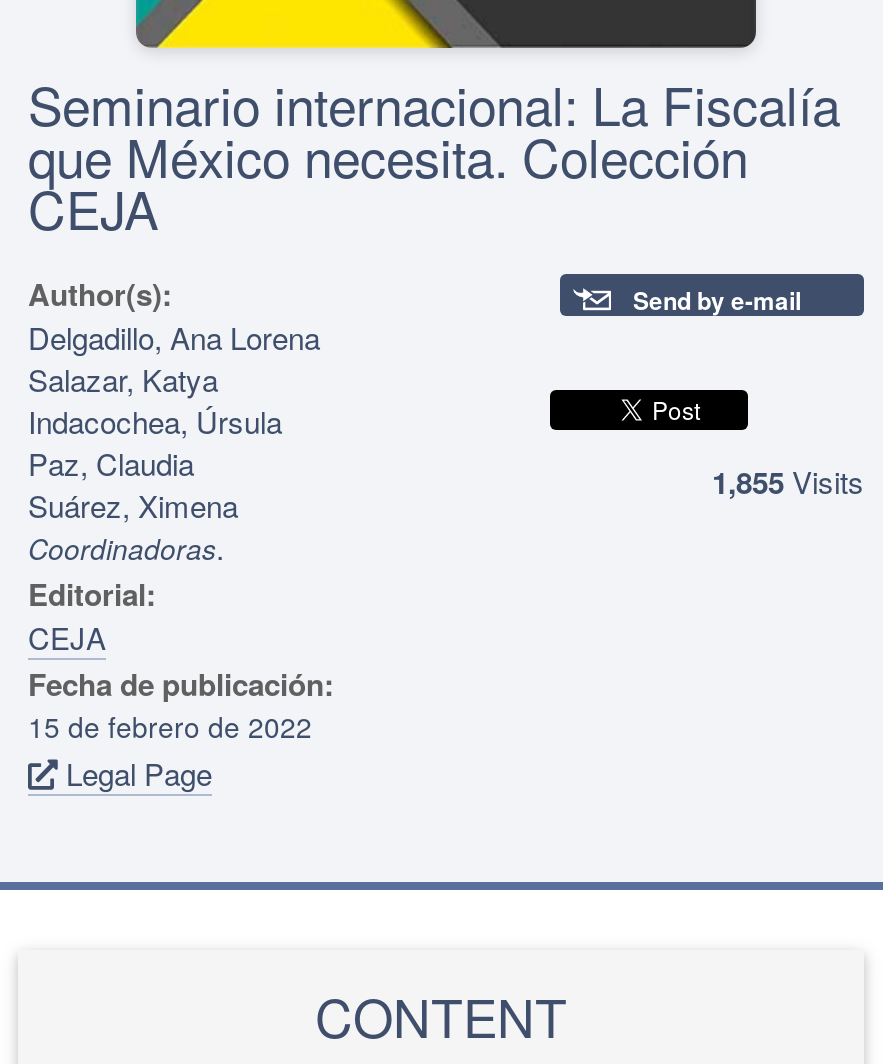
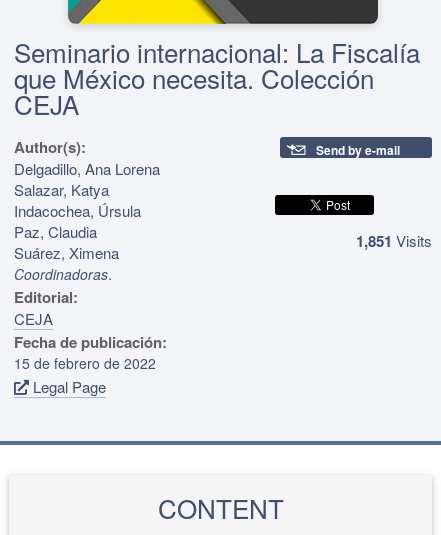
[712,459,864,503] 1,855 Visits -> [356,229,432,251] 1,851 Visits

